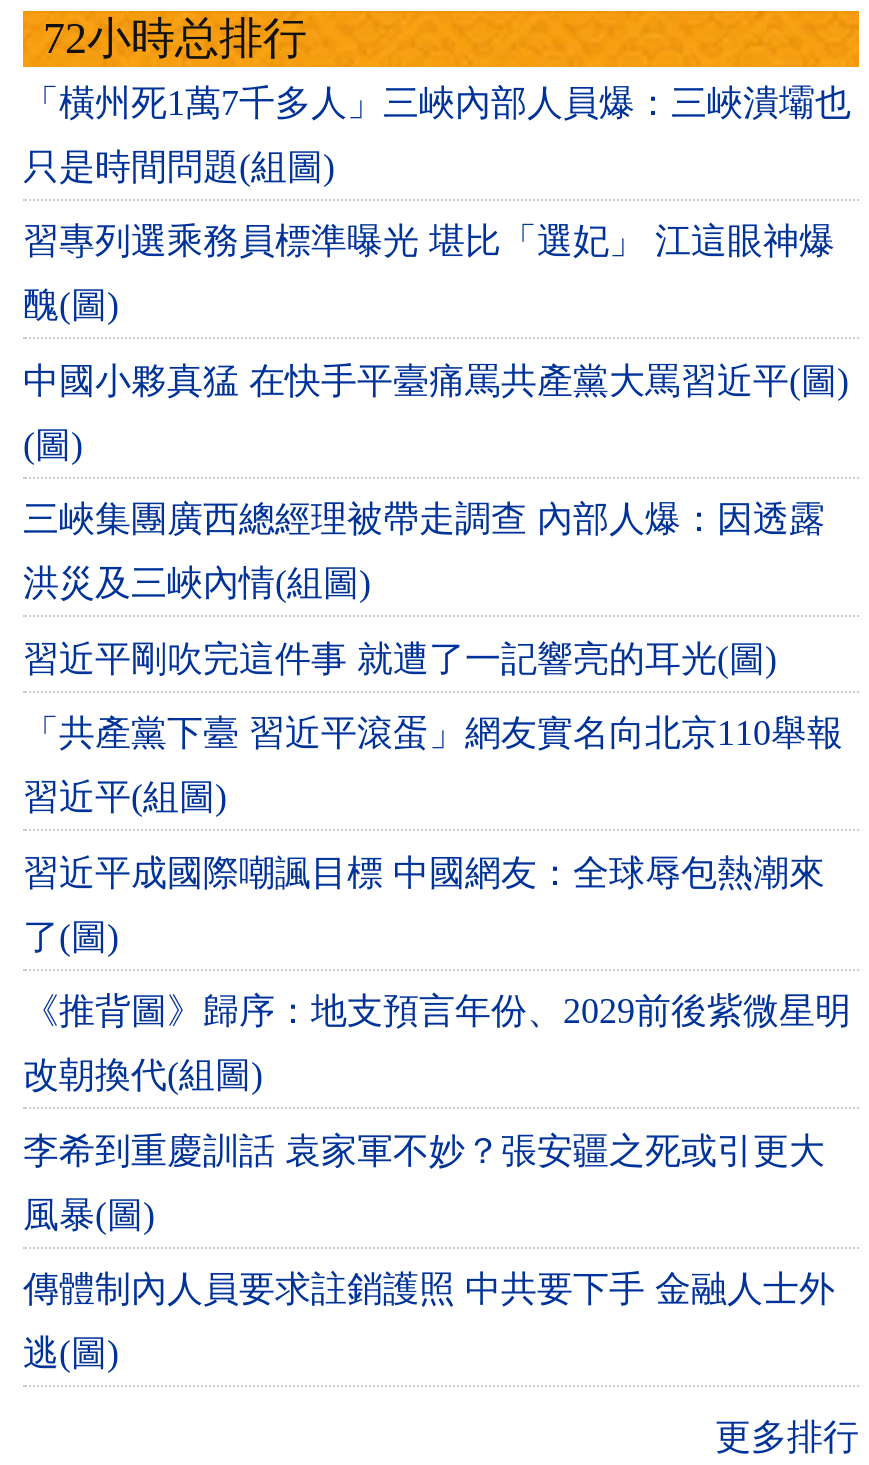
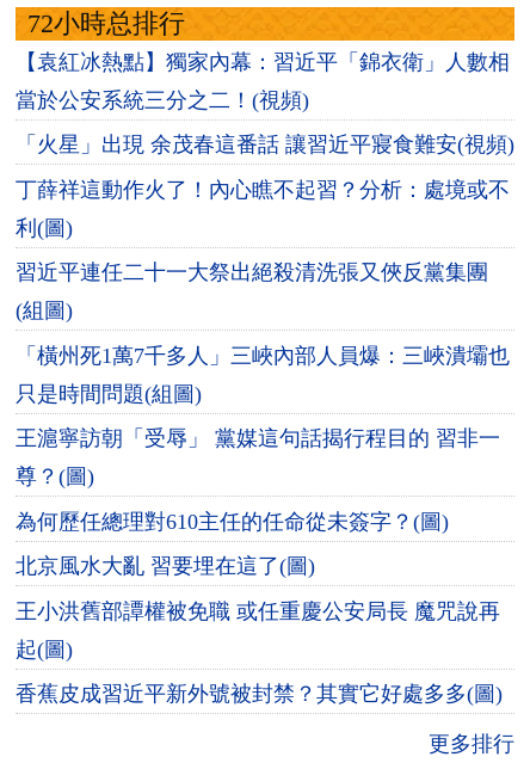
none -> [16,50,514,322] 【袁紅冰熱點】獨家內幕：習近平「錦衣衛」人數相 | 當於公安系統三分之二！(視頻) | 「火星」出現 余茂春這番話 讓習近平寢食難安(視頻) | 丁薛祥這動作火了！內心瞧不起習？分析：處境或不 | 利(圖) | 習近平連任二十一大祭出絕殺清洗張又俠反黨集團 | (組圖)
moved [23,82,851,186] -> [16,343,510,405]: 「橫州死1萬7千多人」三峽內部人員爆：三峽潰壩也 | 只是時間問題(組圖)
[23,221,851,1373] 習專列選乘務員標準曝光 堪比「選妃」 江這眼神爆 | 醜(圖) | 中國小夥真猛 在快手平臺痛罵共產黨大罵習近平(圖) | (圖) | 三峽集團廣西總經理被帶走調查 內部人爆：因透露 | 洪災及三峽內情(組圖) | 習近平剛吹完這件事 就遭了一記響亮的耳光(圖) | 「共產黨下臺 習近平滾蛋」網友實名向北京110舉報 | 習近平(組圖) | 習近平成國際嘲諷目標 中國網友：全球辱包熱潮來 | 了(圖) | 《推背圖》歸序：地支預言年份、2029前後紫微星明 | 改朝換代(組圖) | 李希到重慶訓話 袁家軍不妙？張安疆之死或引更大 | 風暴(圖) | 傳體制內人員要求註銷護照 中共要下手 金融人士外 | 逃(圖) -> [16,426,503,706] 王滬寧訪朝「受辱」 黨媒這句話揭行程目的 習非一 | 尊？(圖) | 為何歷任總理對610主任的任命從未簽字？(圖) | 北京風水大亂 習要埋在這了(圖) | 王小洪舊部譚權被免職 或任重慶公安局長 魔咒說再 | 起(圖) | 香蕉皮成習近平新外號被封禁？其實它好處多多(圖)

